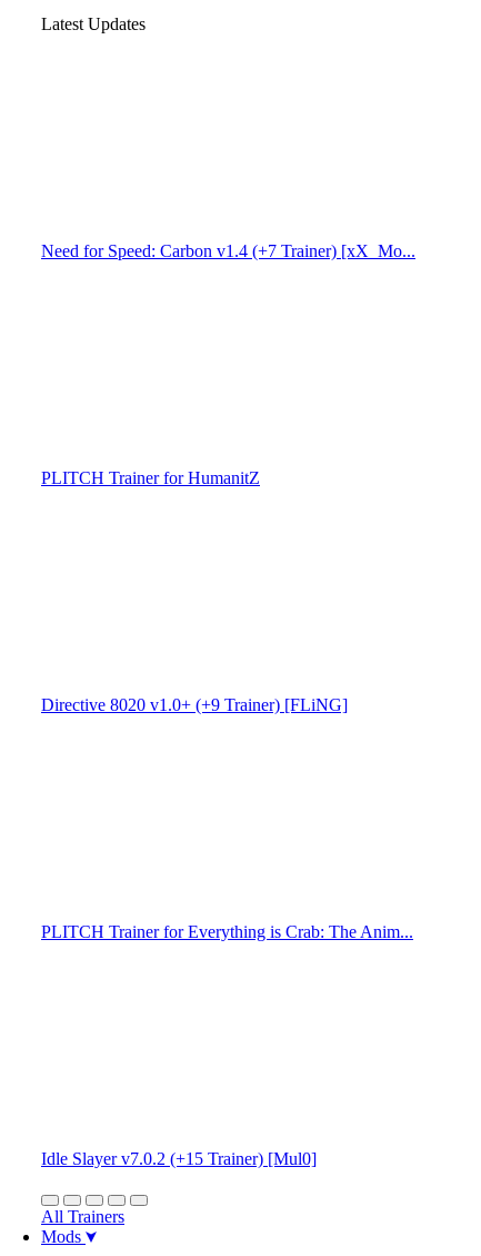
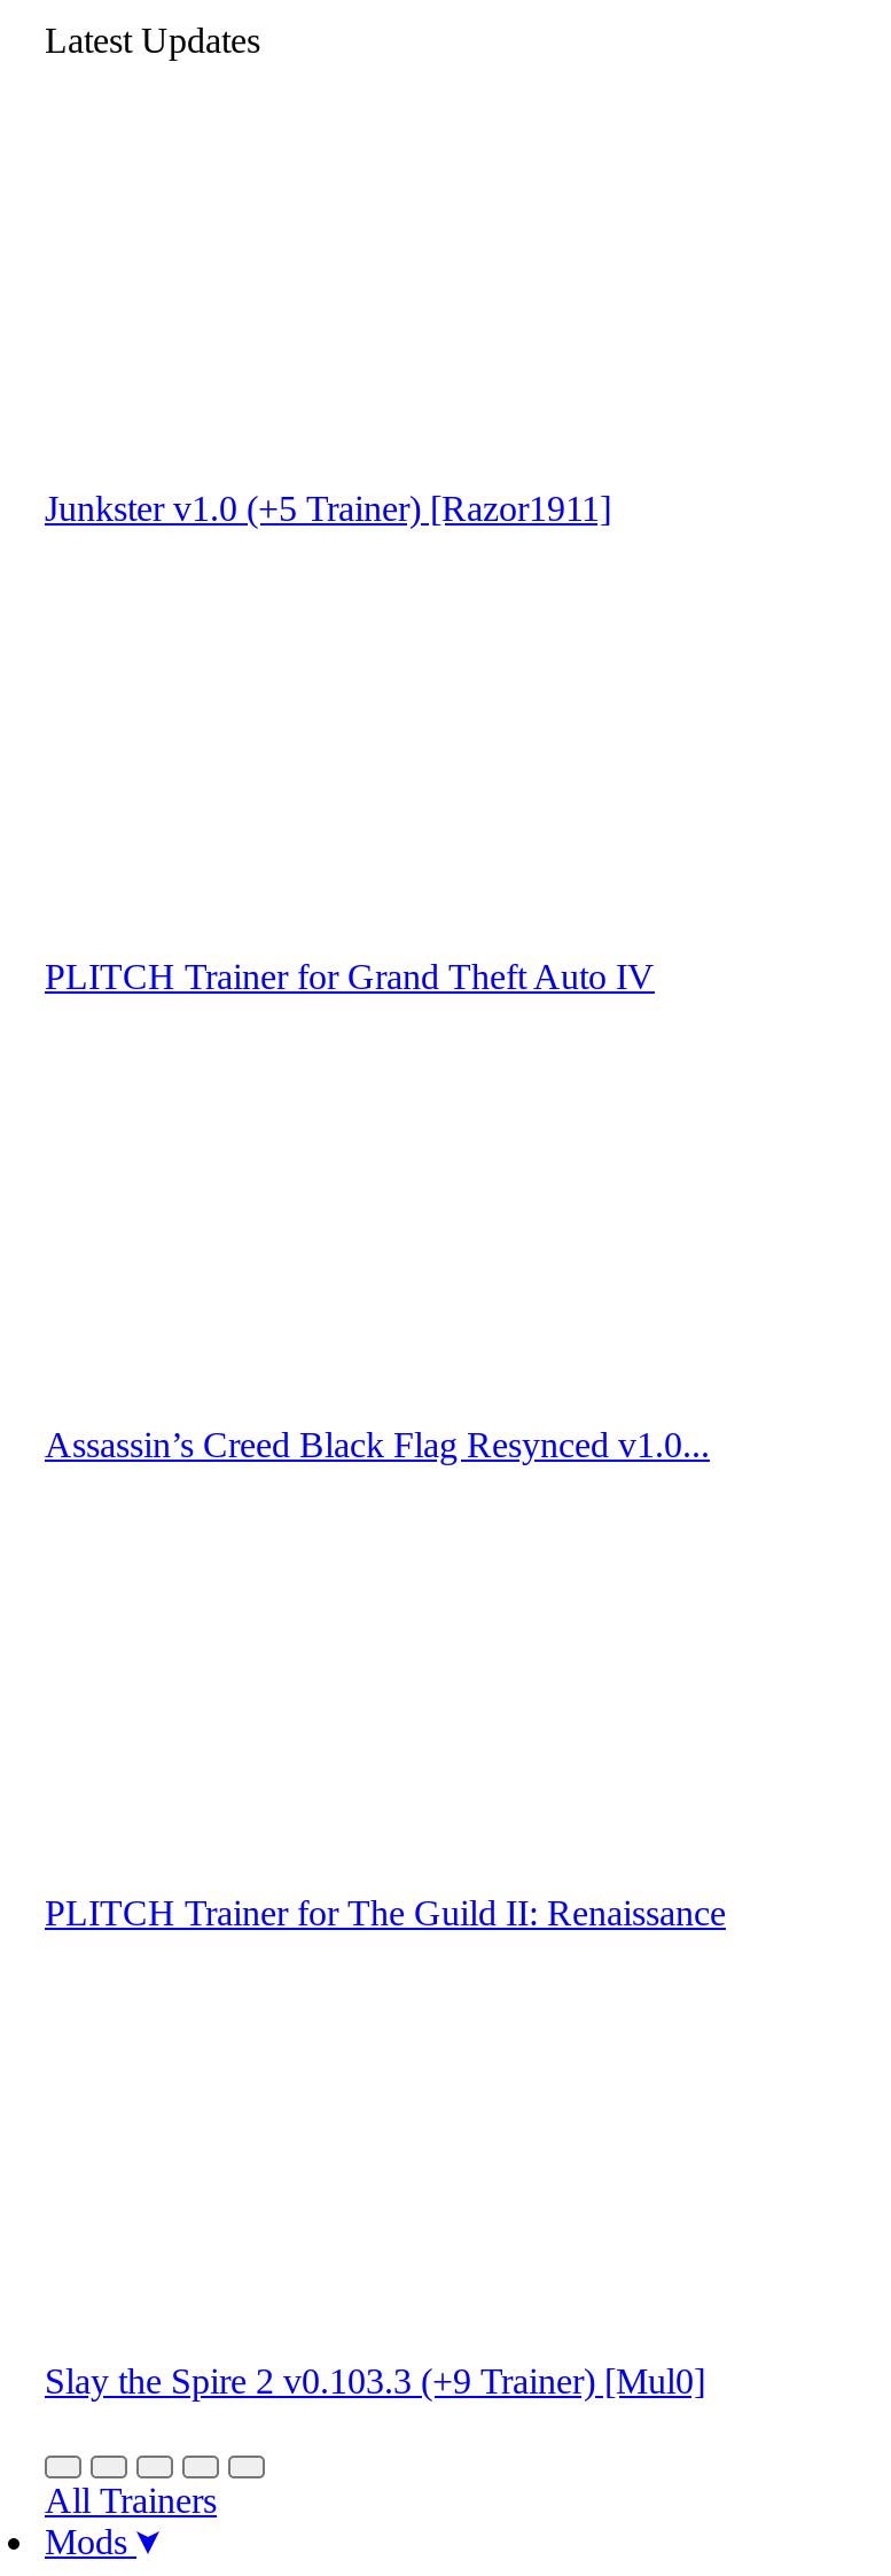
[41,241,415,260] Need for Speed: Carbon v1.4 (+7 Trainer) [xX_Mo... -> [45,489,611,528] Junkster v1.0 (+5 Trainer) [Razor1911]
[41,468,260,487] PLITCH Trainer for HumanitZ -> [45,957,655,996] PLITCH Trainer for Grand Theft Auto IV
[41,695,348,714] Directive 8020 v1.0+ (+9 Trainer) [FLiNG] -> [45,1425,710,1464] Assassin’s Creed Black Flag Resynced v1.0...
[41,922,413,941] PLITCH Trainer for Everything is Crab: The Anim... -> [45,1893,726,1932] PLITCH Trainer for The Guild II: Renaissance
[41,1149,317,1168] Idle Slayer v7.0.2 (+15 Trainer) [Mul0] -> [45,2361,705,2400] Slay the Spire 2 v0.103.3 (+9 Trainer) [Mul0]

